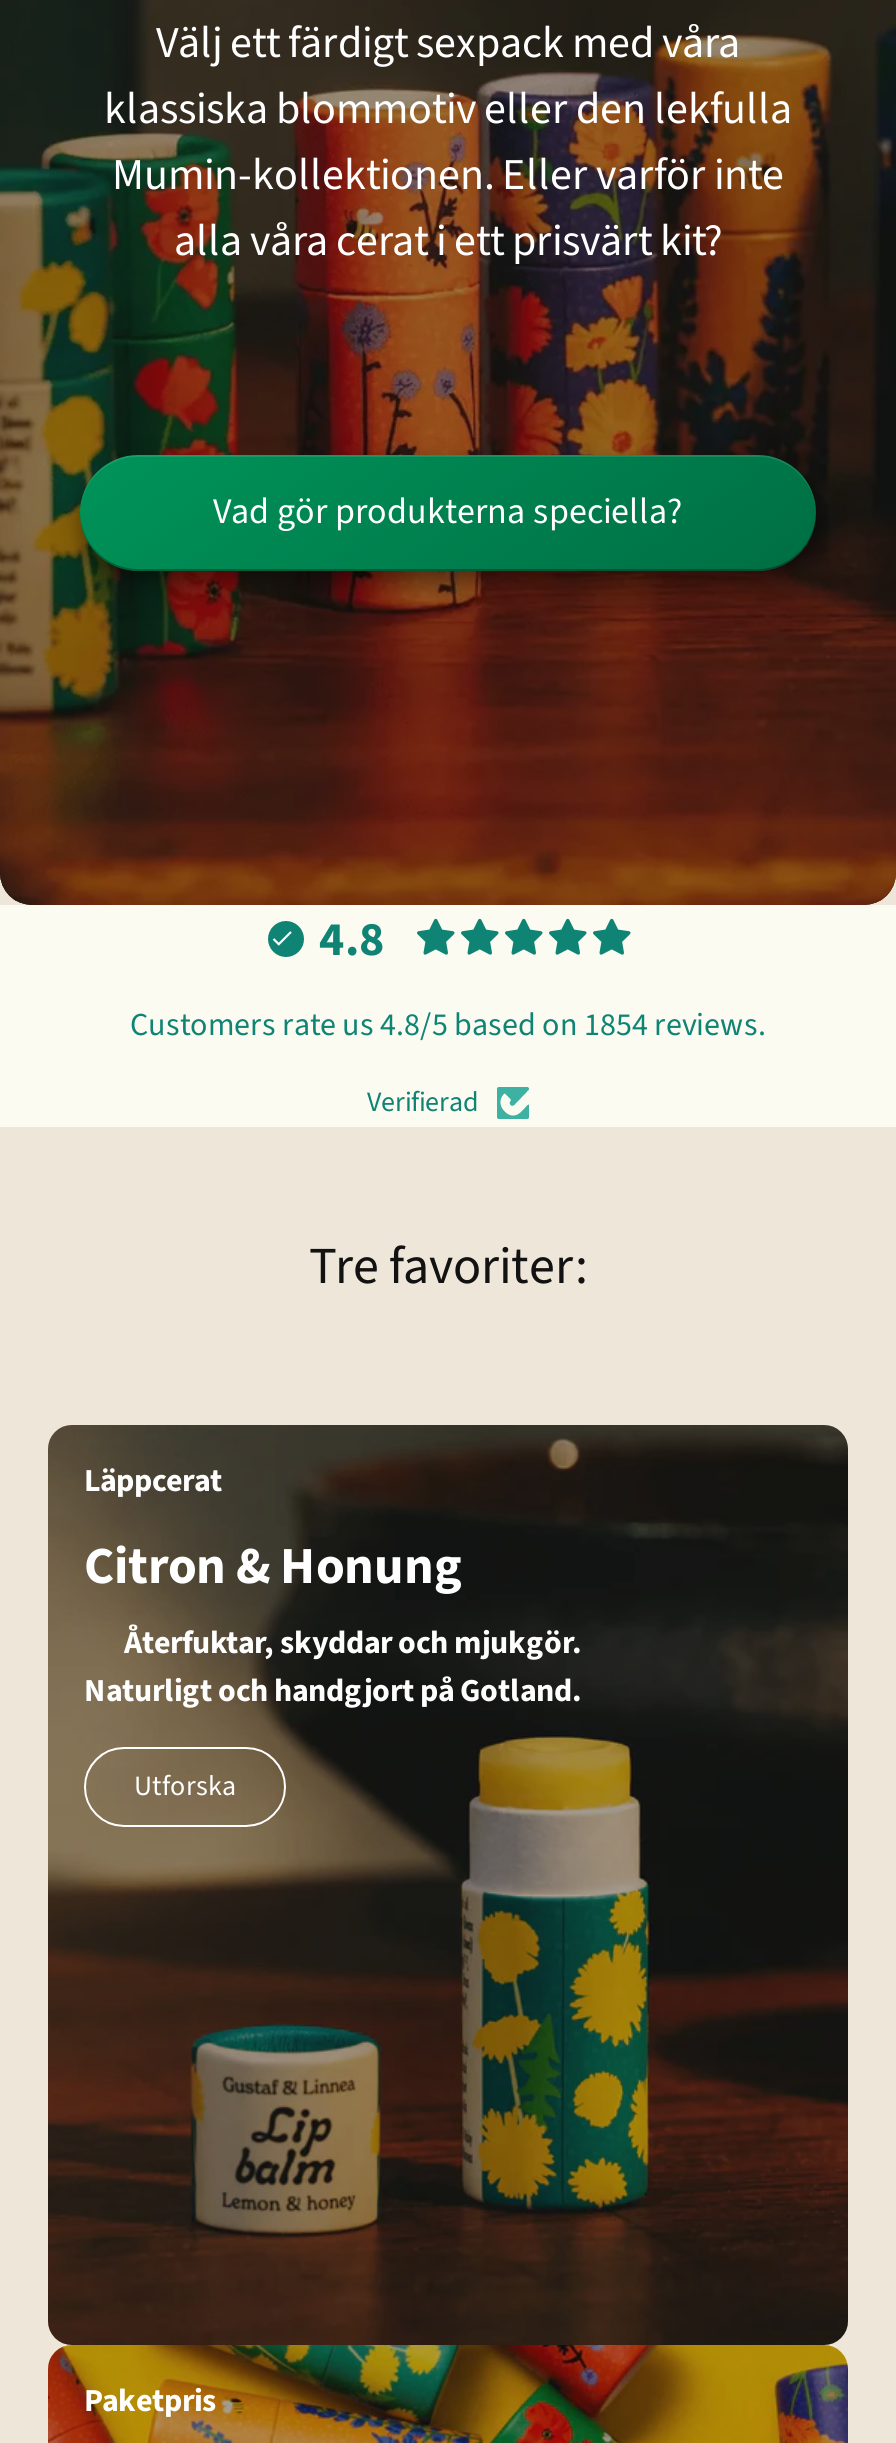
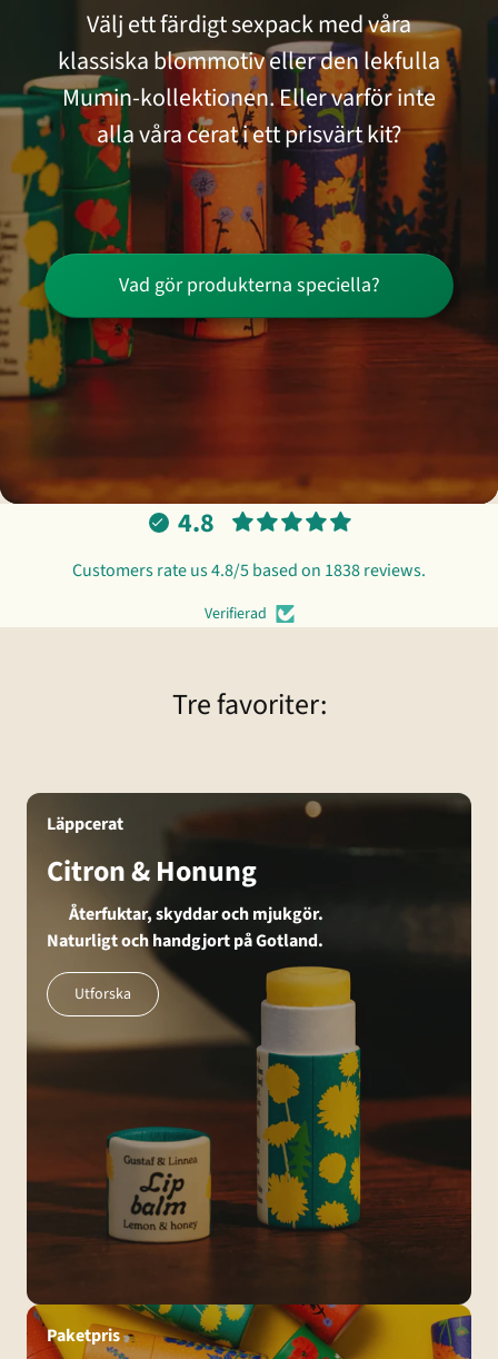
[130,1003,766,1047] Customers rate us 4.8/5 based on 1854 reviews. -> [72,558,426,583] Customers rate us 4.8/5 based on 1838 reviews.

